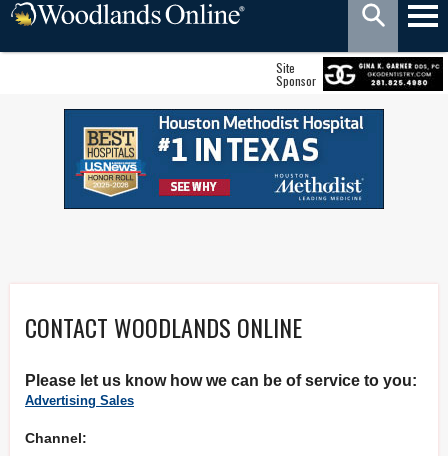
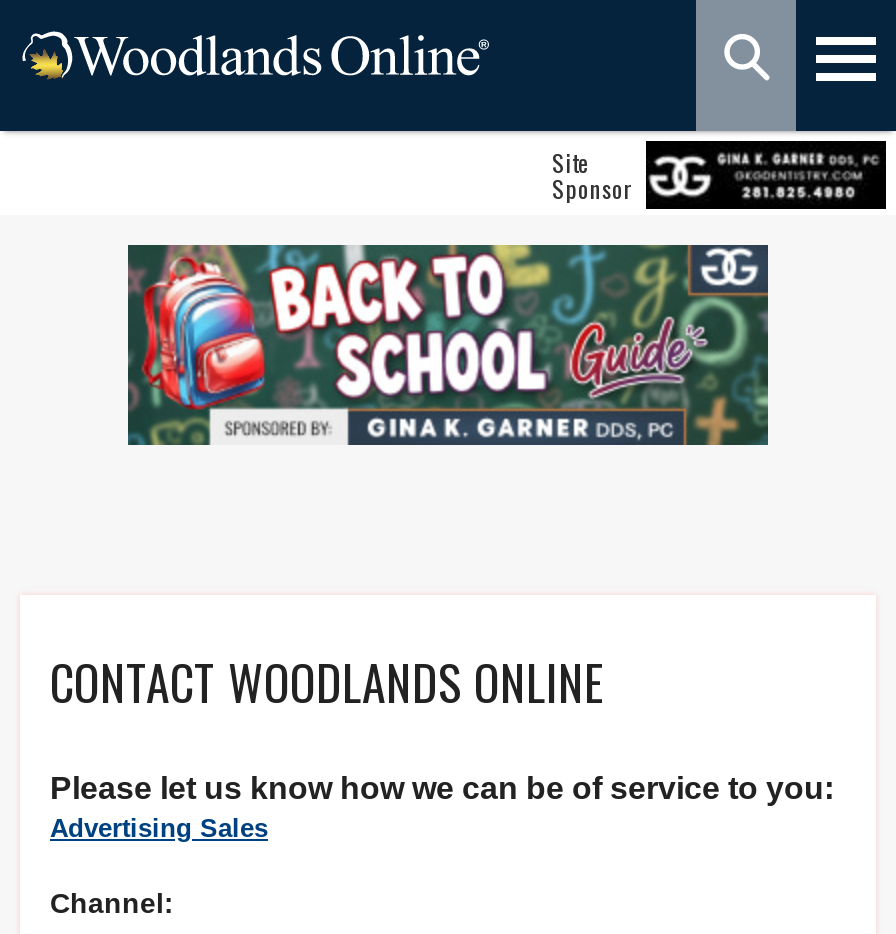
[63,108,384,210] [image] -> [126,243,770,447] [image]

